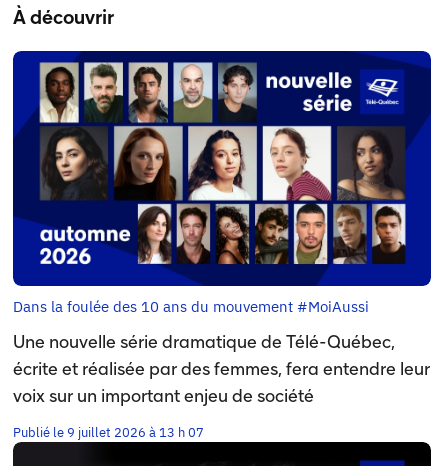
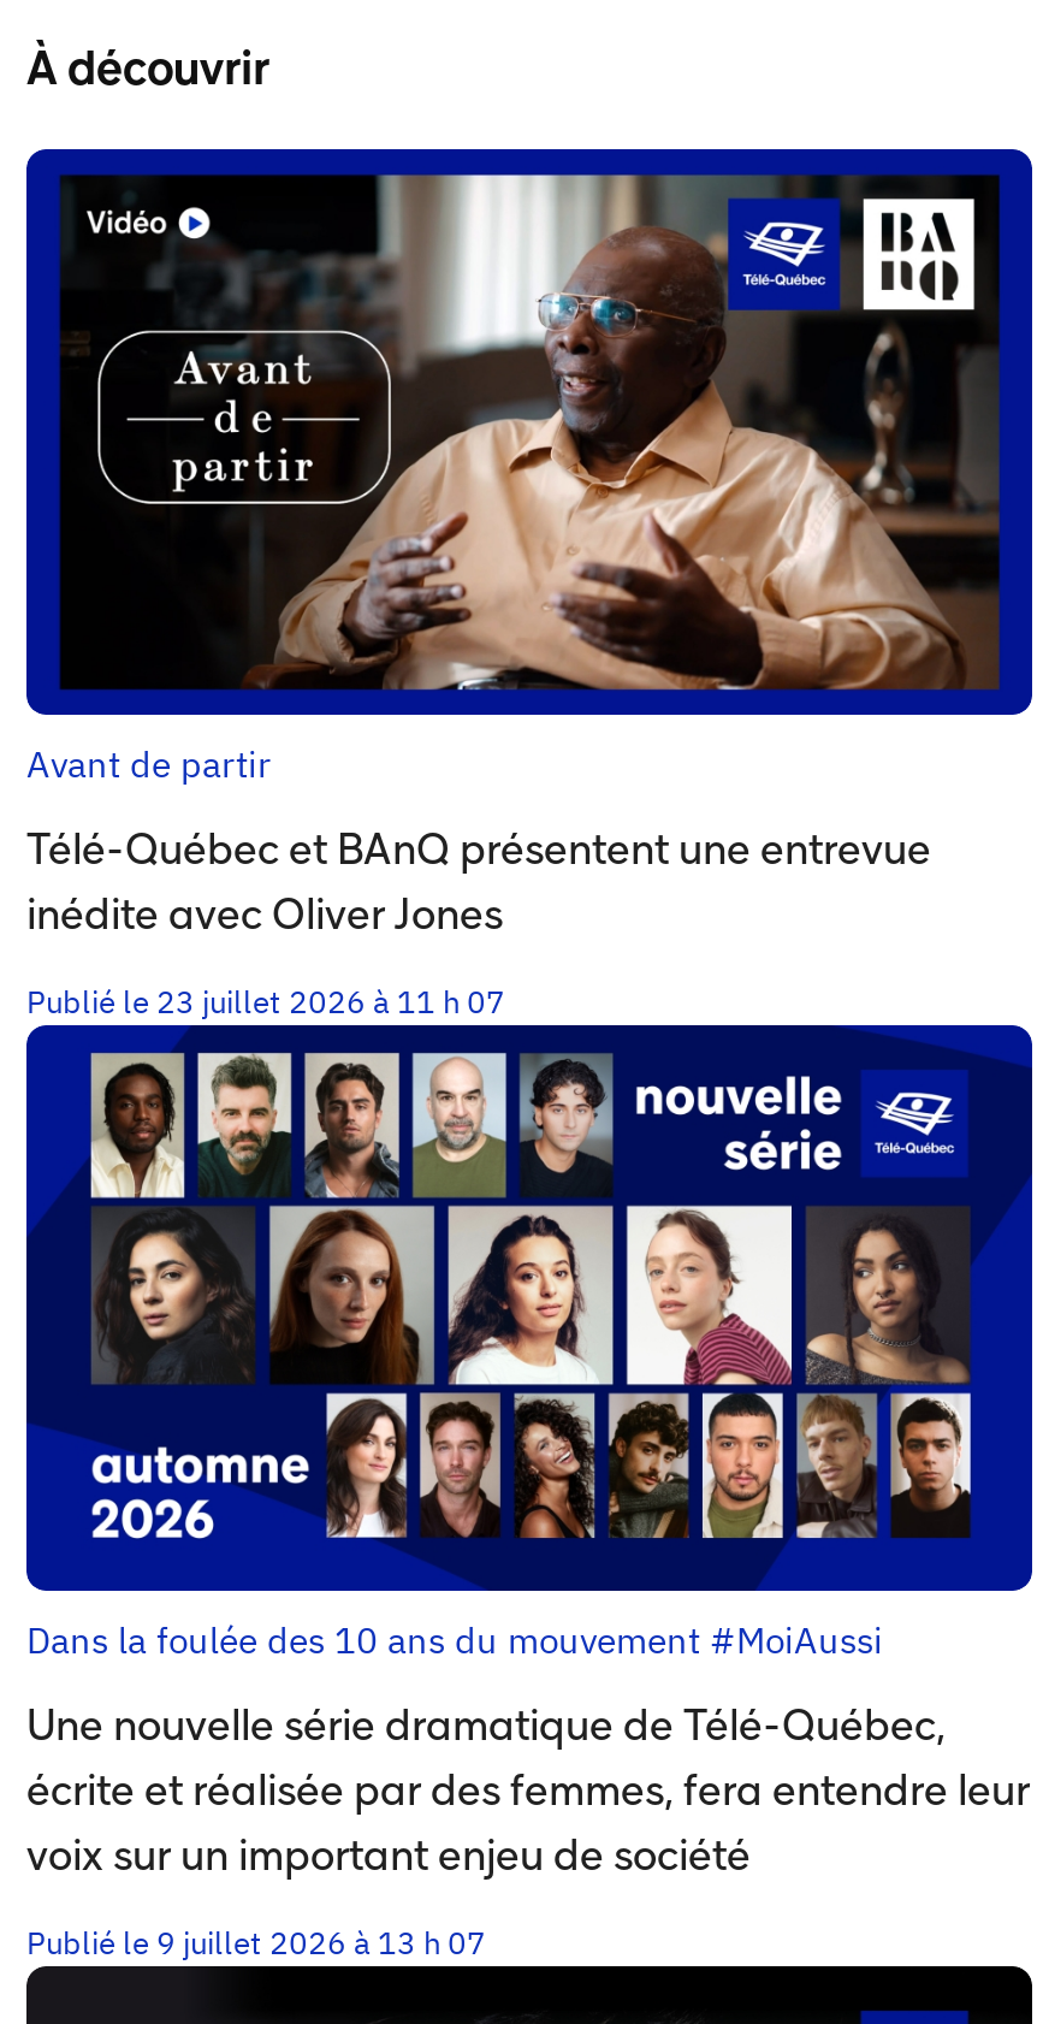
none -> [26,149,1032,1022] [image] | Avant de partir | Télé-Québec et BAnQ présentent une entrevue | inédite avec Oliver Jones | Publié le 23 juillet 2026 à 11 h 07

